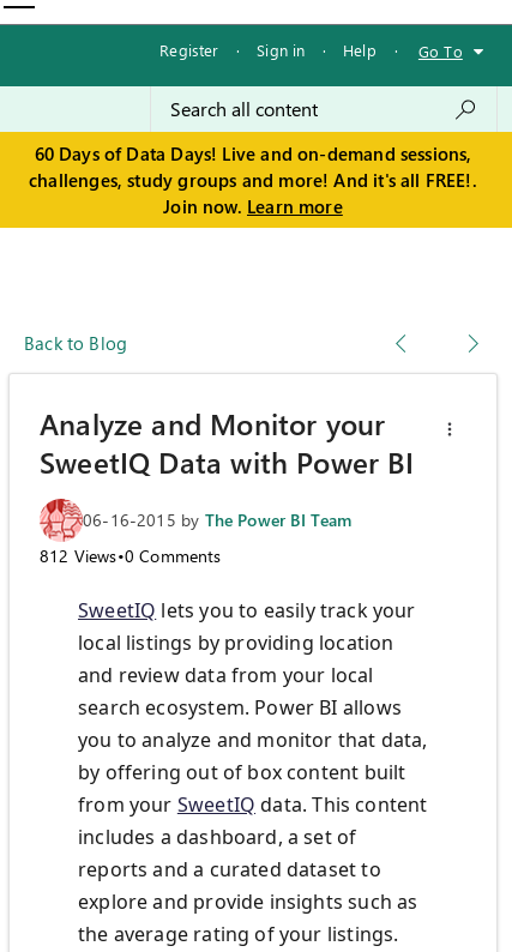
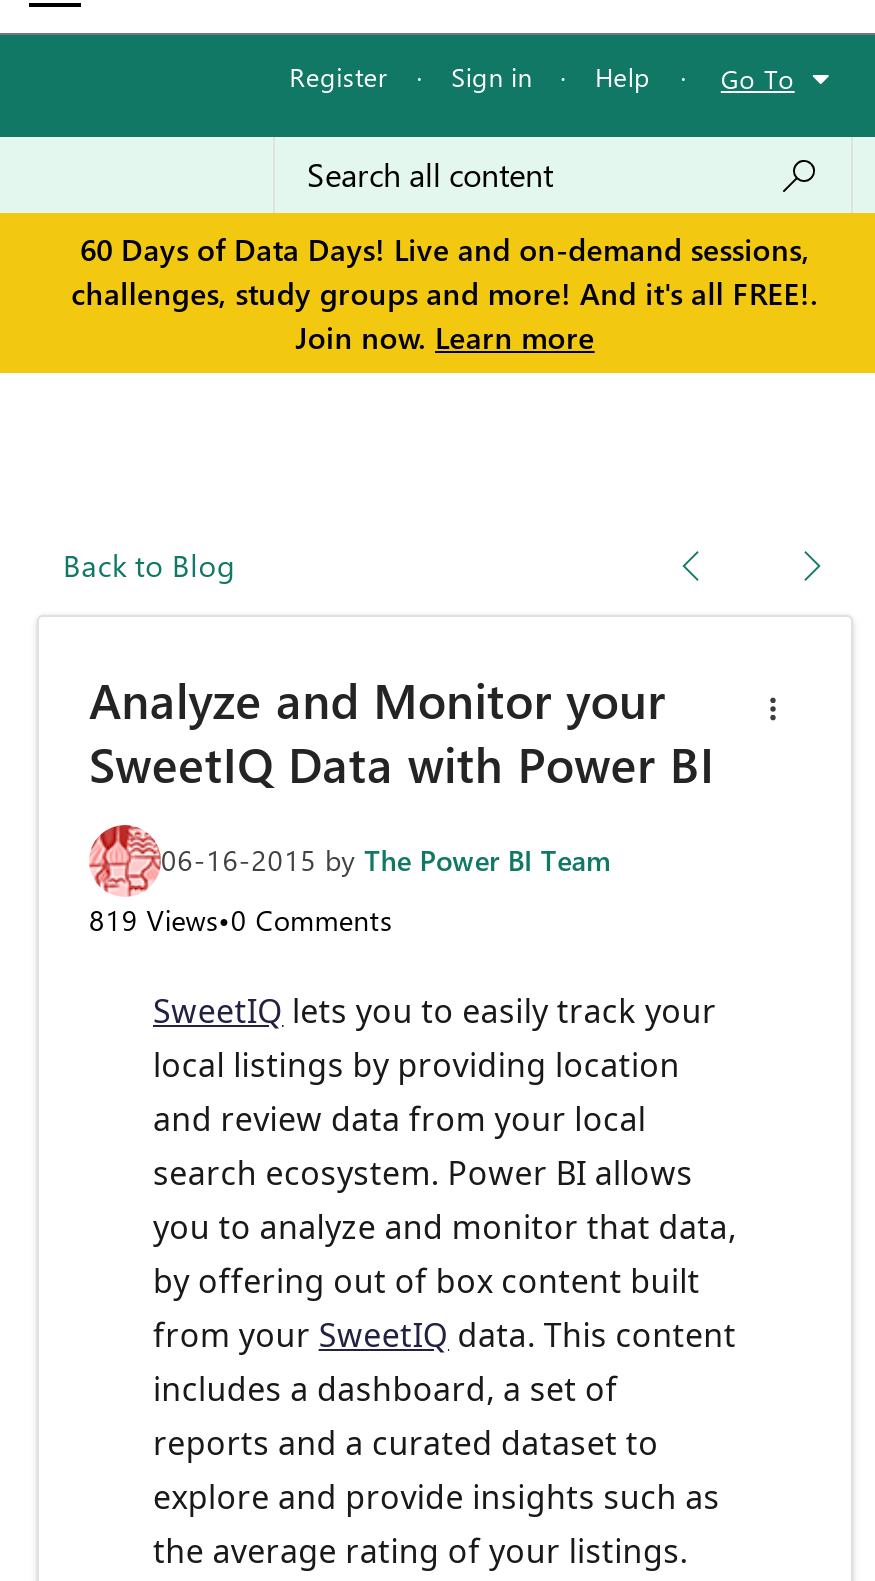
[40,545,221,568] 812 Views•0 Comments -> [89,902,392,940] 819 Views•0 Comments

